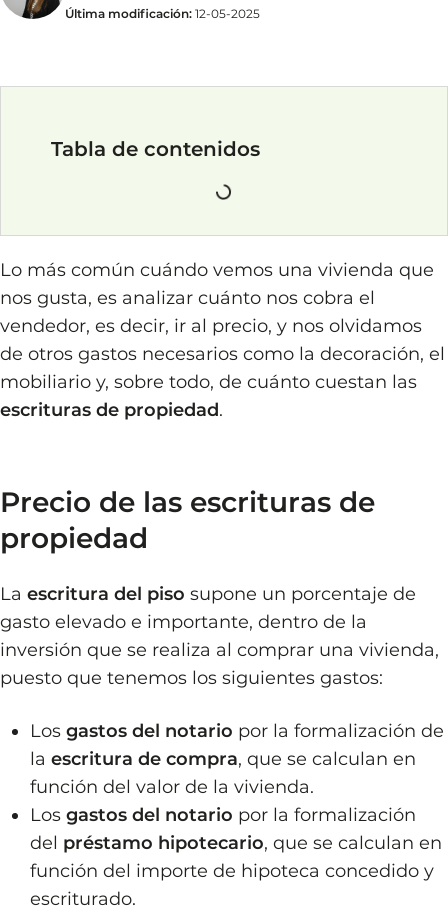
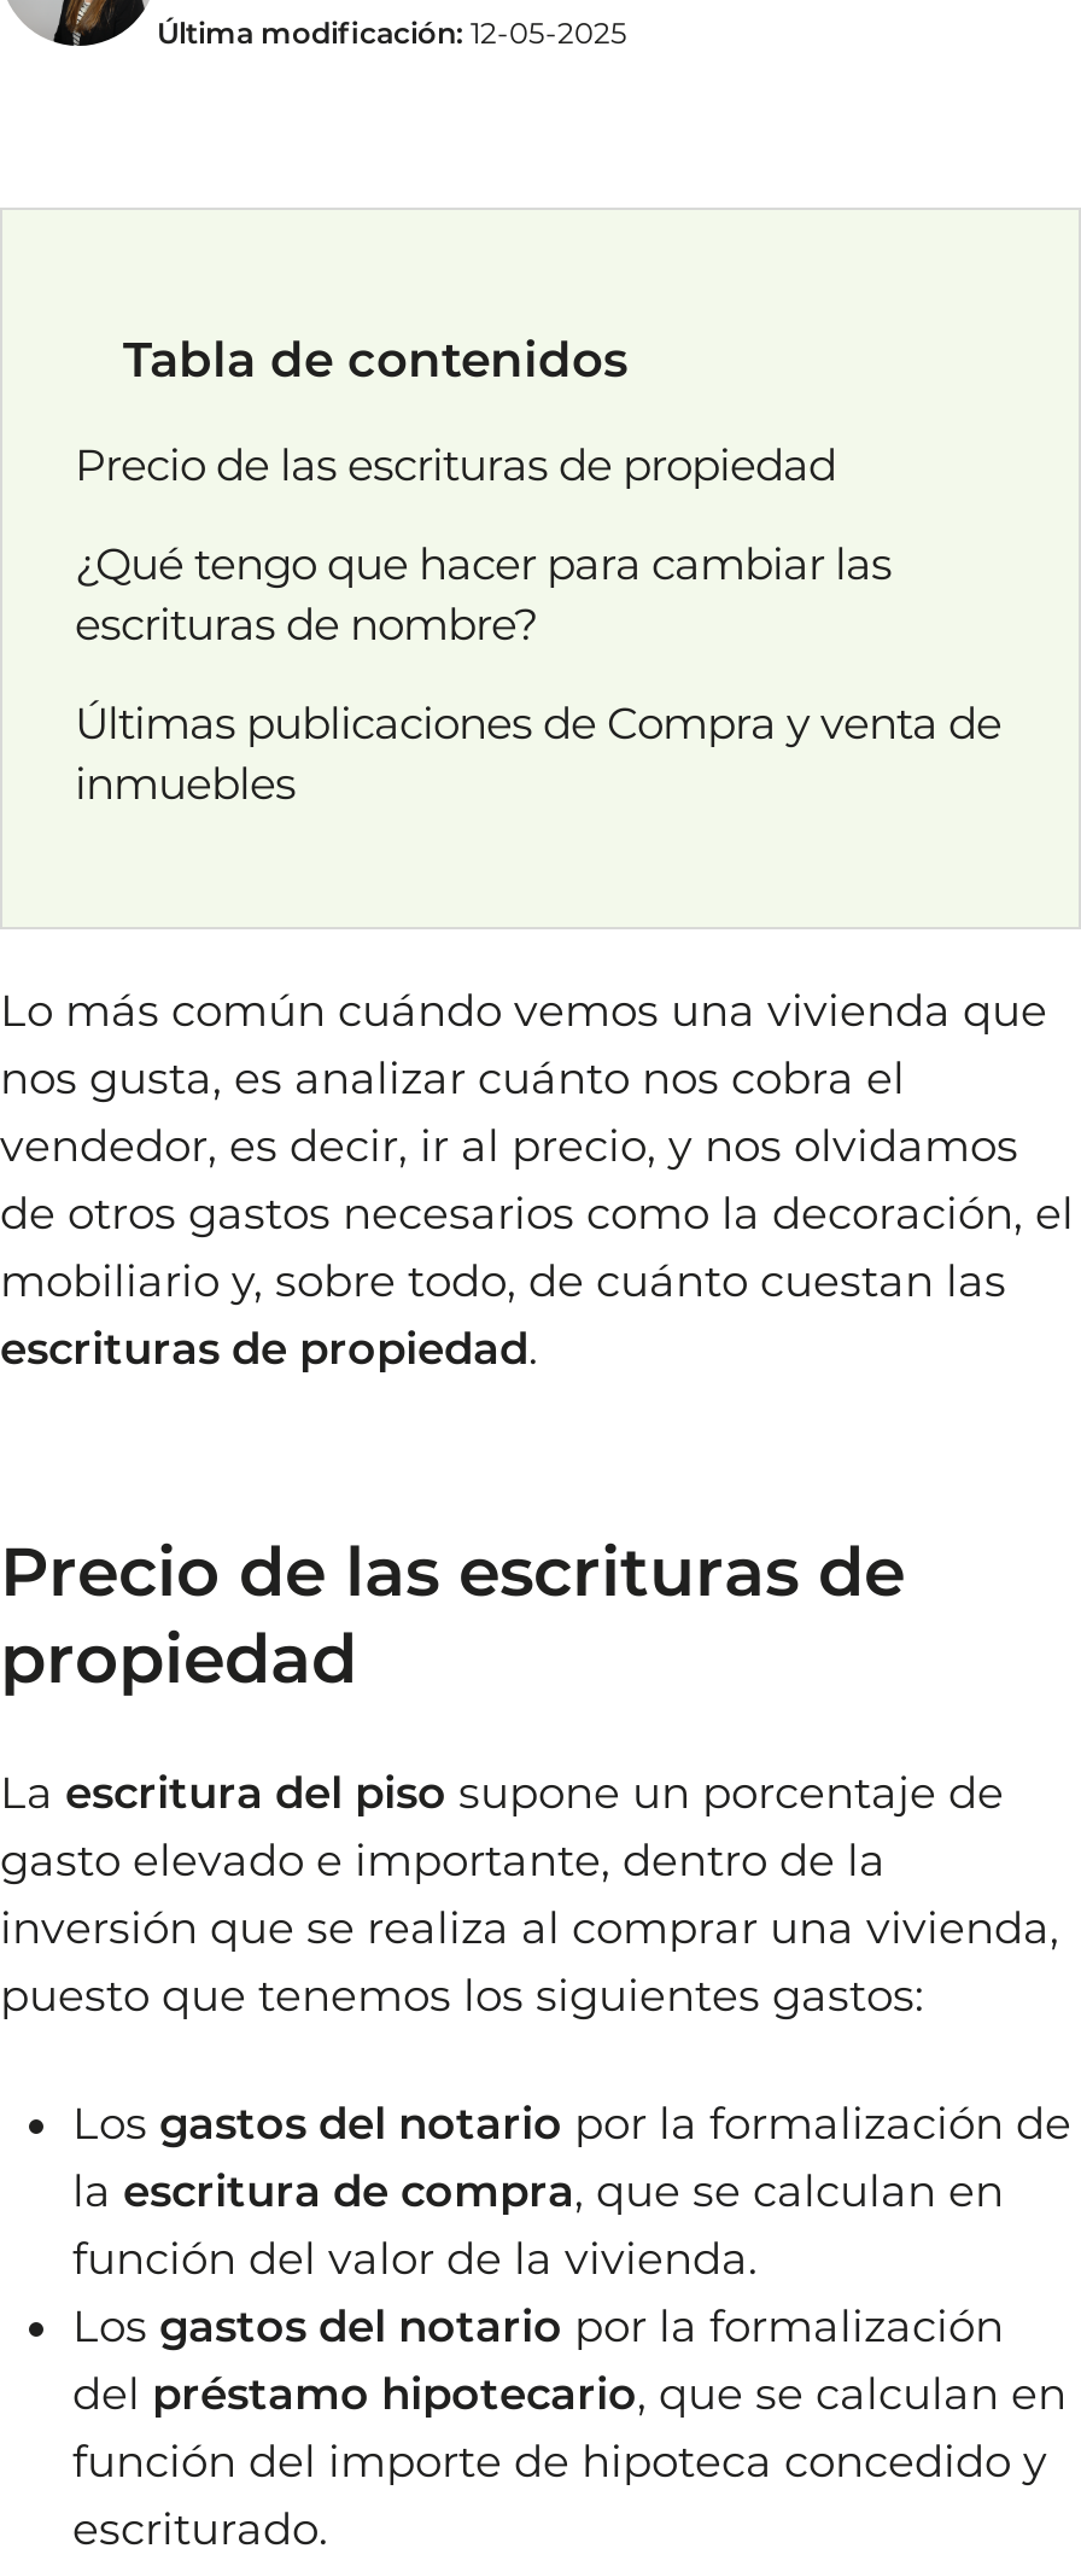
none -> [75,439,1001,811] Precio de las escrituras de propiedad | ¿Qué tengo que hacer para cambiar las | escrituras de nombre? | Últimas publicaciones de Compra y venta de | inmuebles

